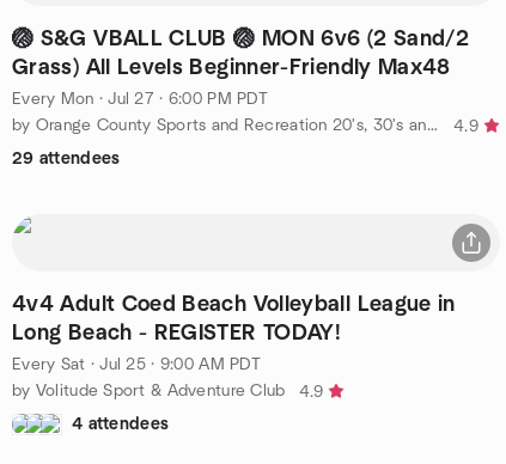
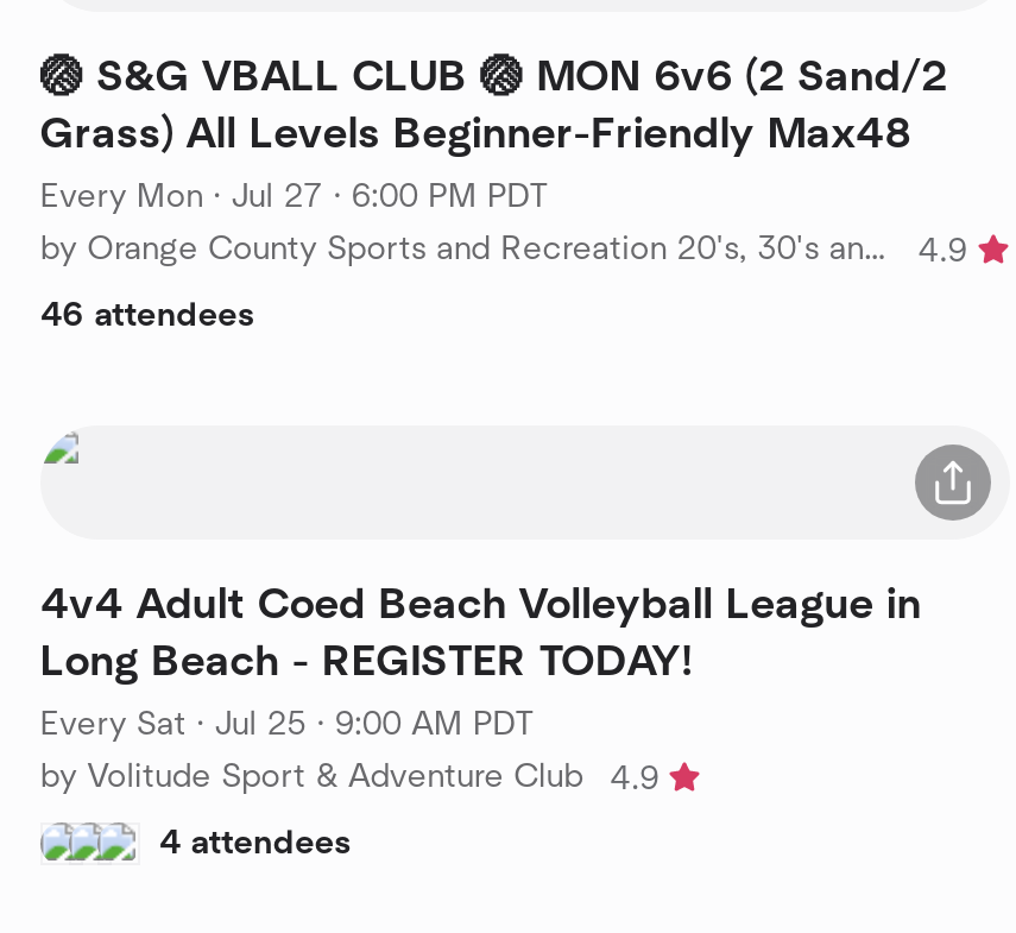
[12,150,120,167] 29 attendees -> [40,298,255,332] 46 attendees

